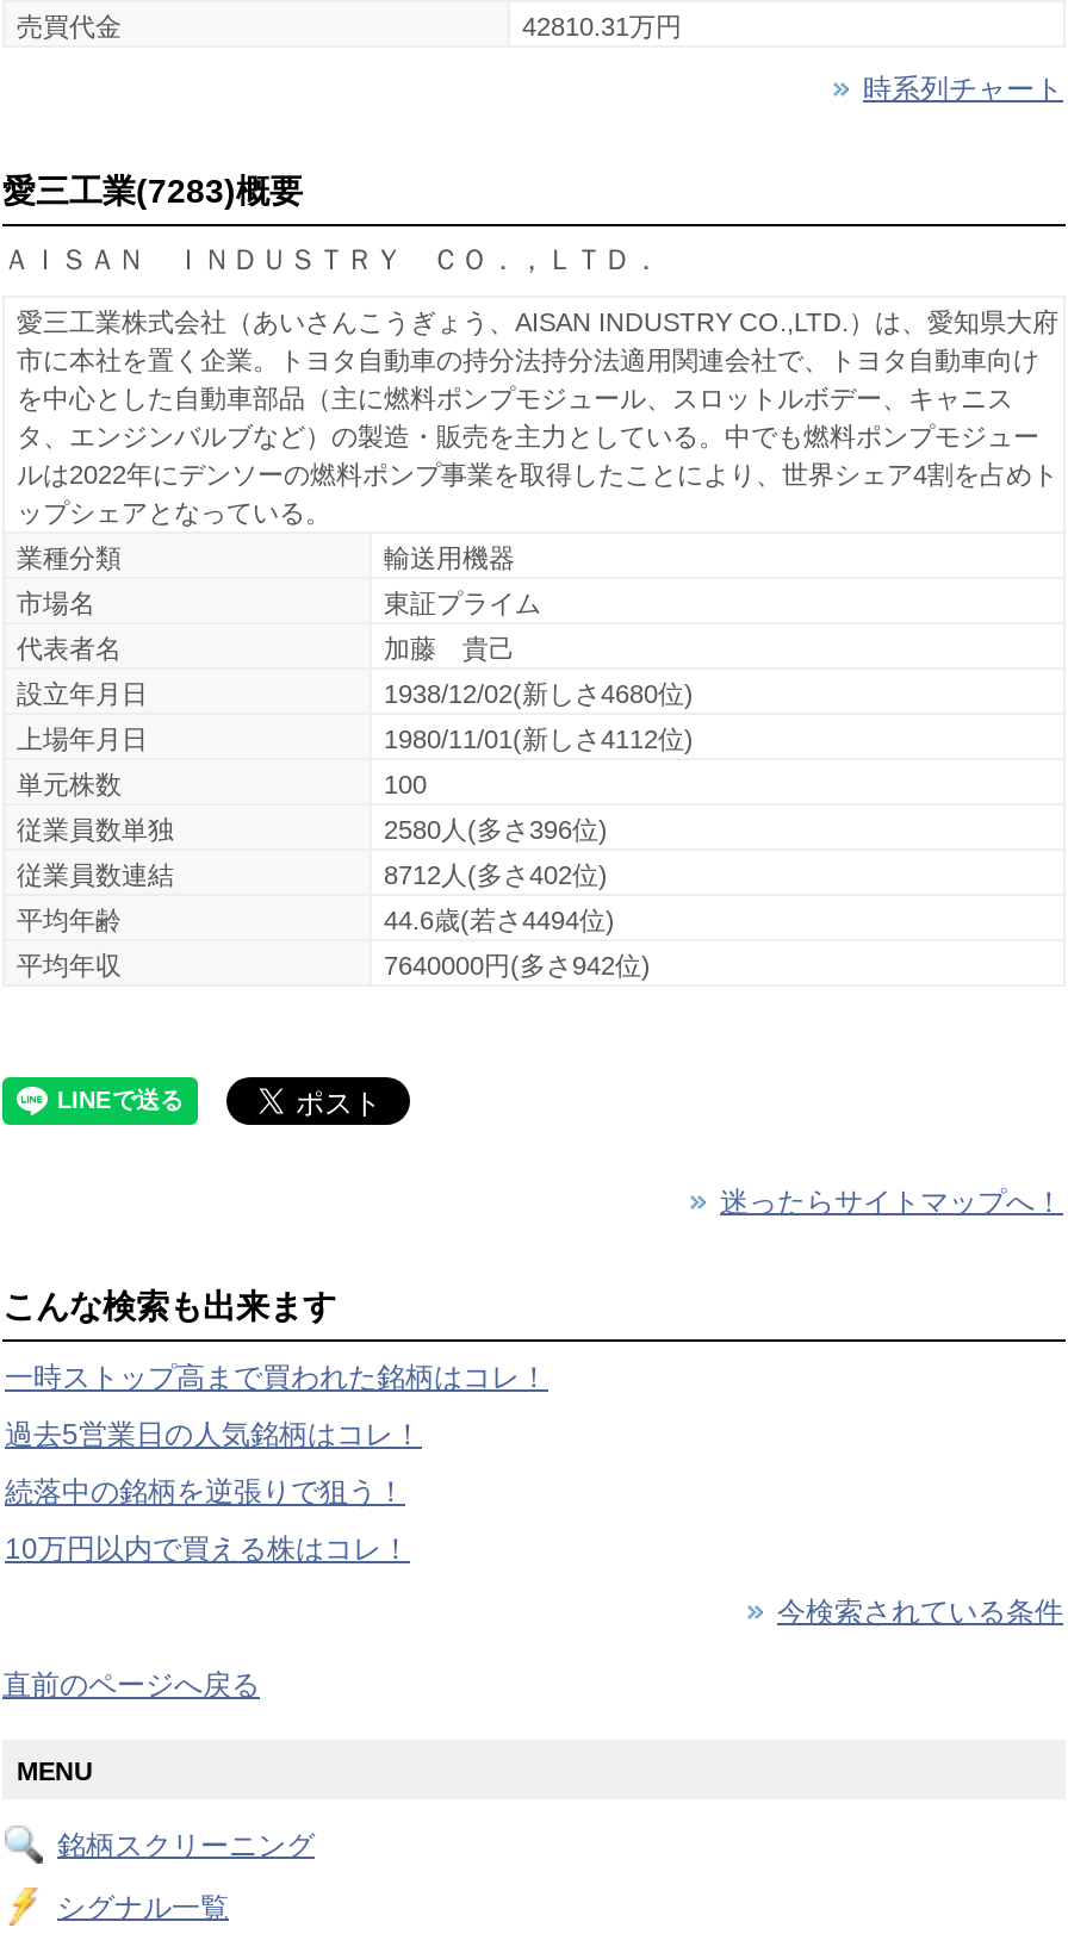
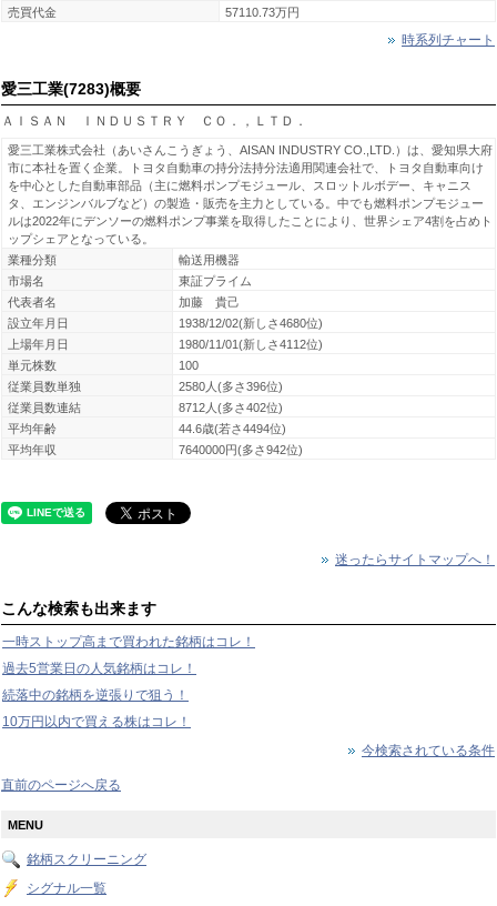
[522,12,682,41] 42810.31万円 -> [225,6,300,19] 57110.73万円

